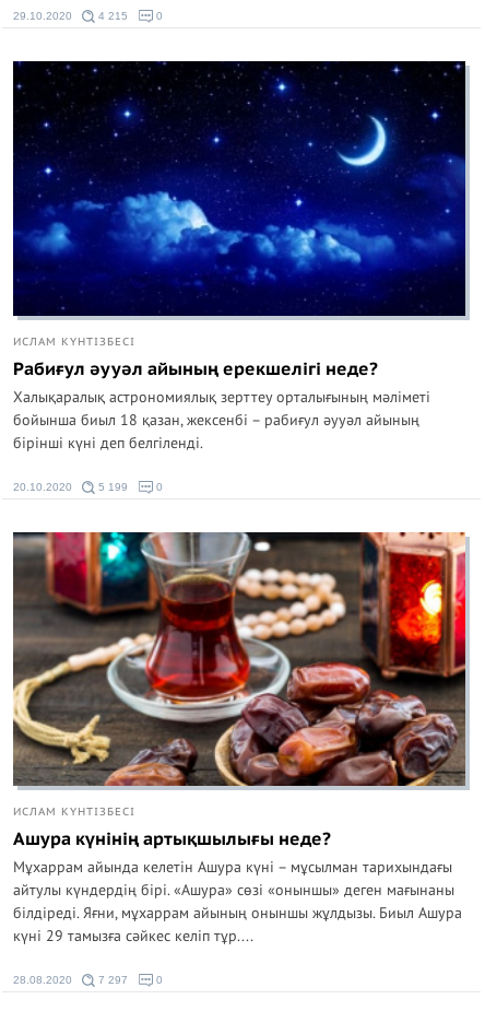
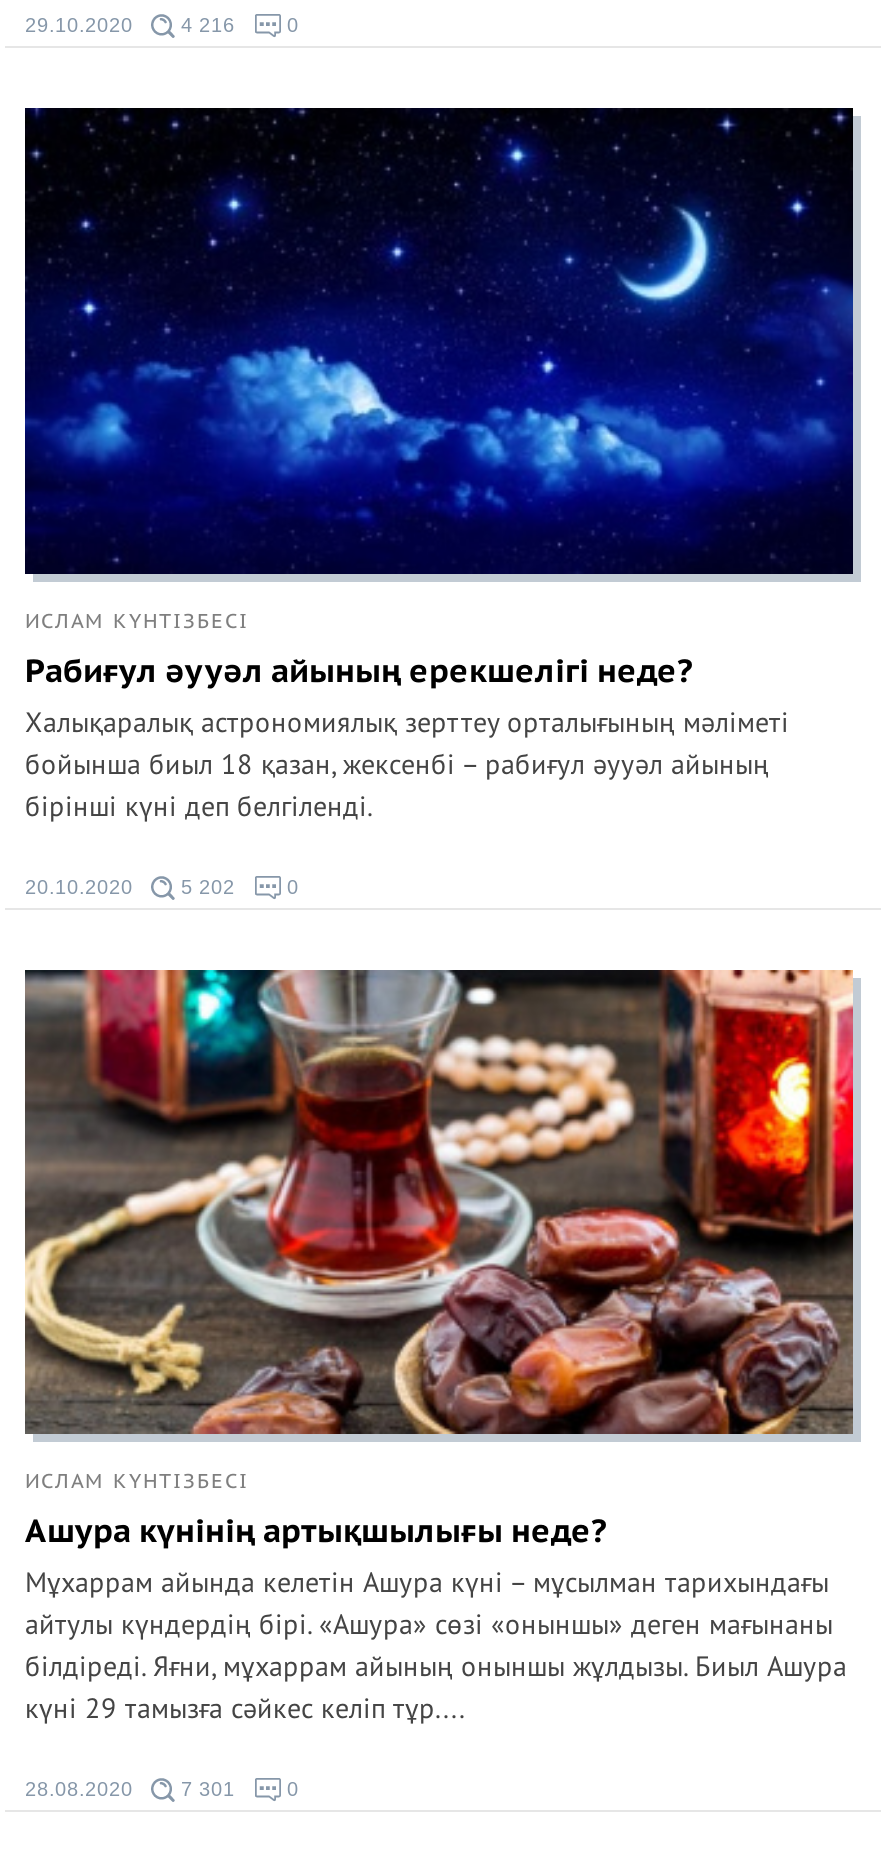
[13,9,128,21] 29.10.2020 4 215 -> [25,13,235,35] 29.10.2020 4 216
[13,480,128,492] 20.10.2020 5 199 -> [25,875,235,897] 20.10.2020 5 202
[13,974,128,986] 28.08.2020 7 297 -> [25,1779,235,1801] 28.08.2020 7 301

